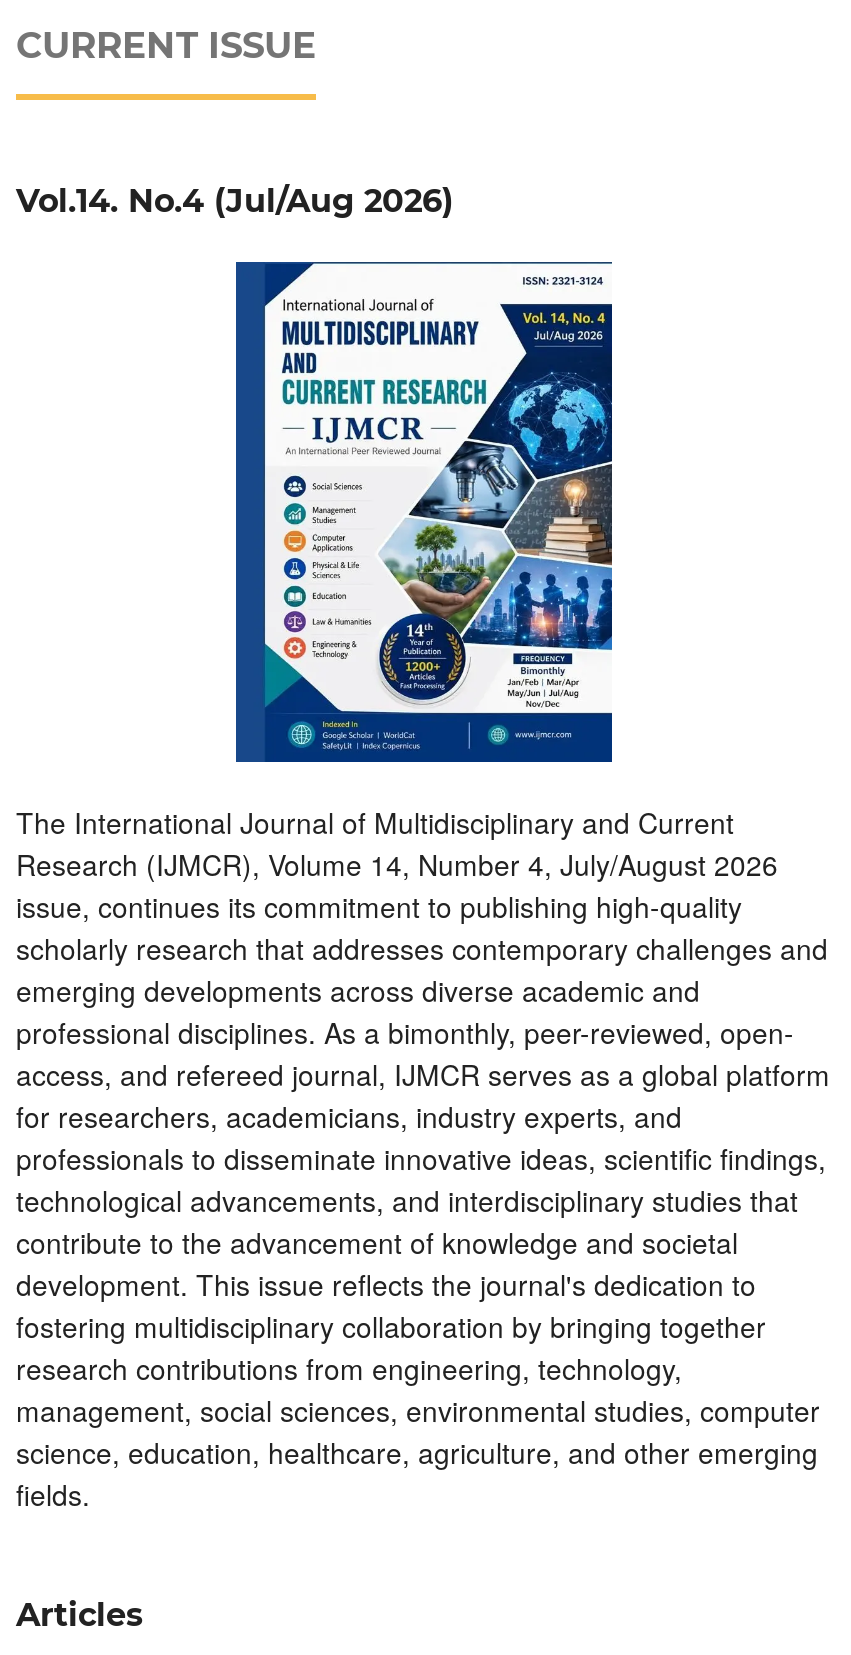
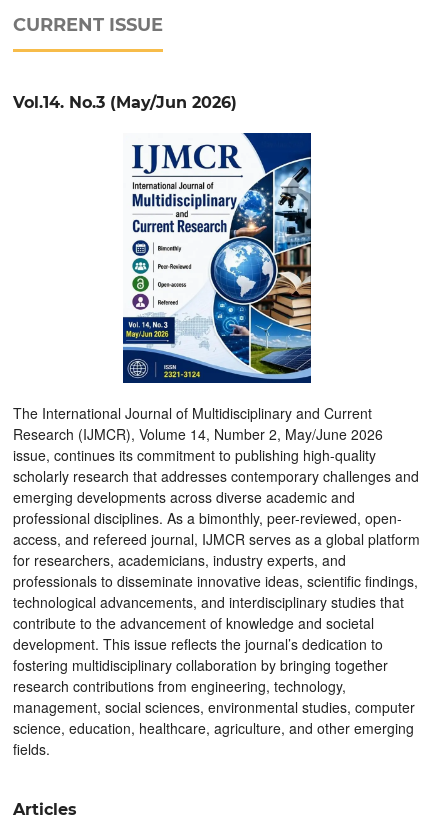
[16,182,454,220] Vol.14. No.4 (Jul/Aug 2026) -> [13,93,237,112] Vol.14. No.3 (May/Jun 2026)
[234,260,614,762] [image] -> [123,133,312,383] [image]
[16,844,778,884] Research (IJMCR), Volume 14, Number 4, July/August 2026 -> [13,424,383,444] Research (IJMCR), Volume 14, Number 2, May/June 2026
[16,1264,756,1304] development. This issue reflects the journal's dedication to -> [13,634,383,654] development. This issue reflects the journal’s dedication to

